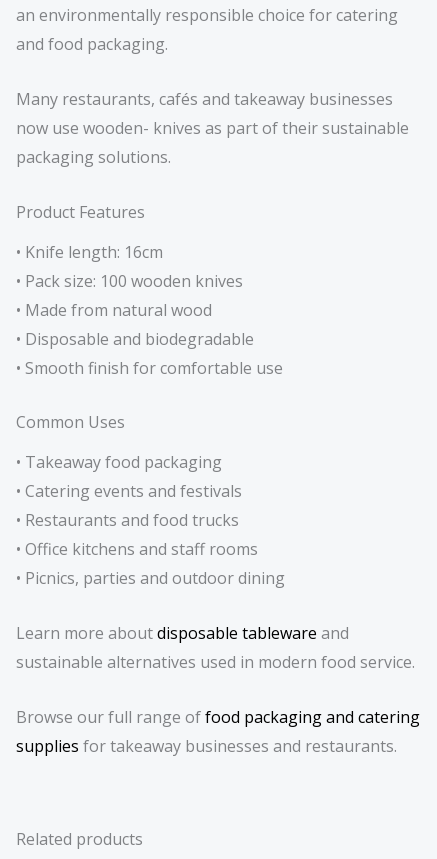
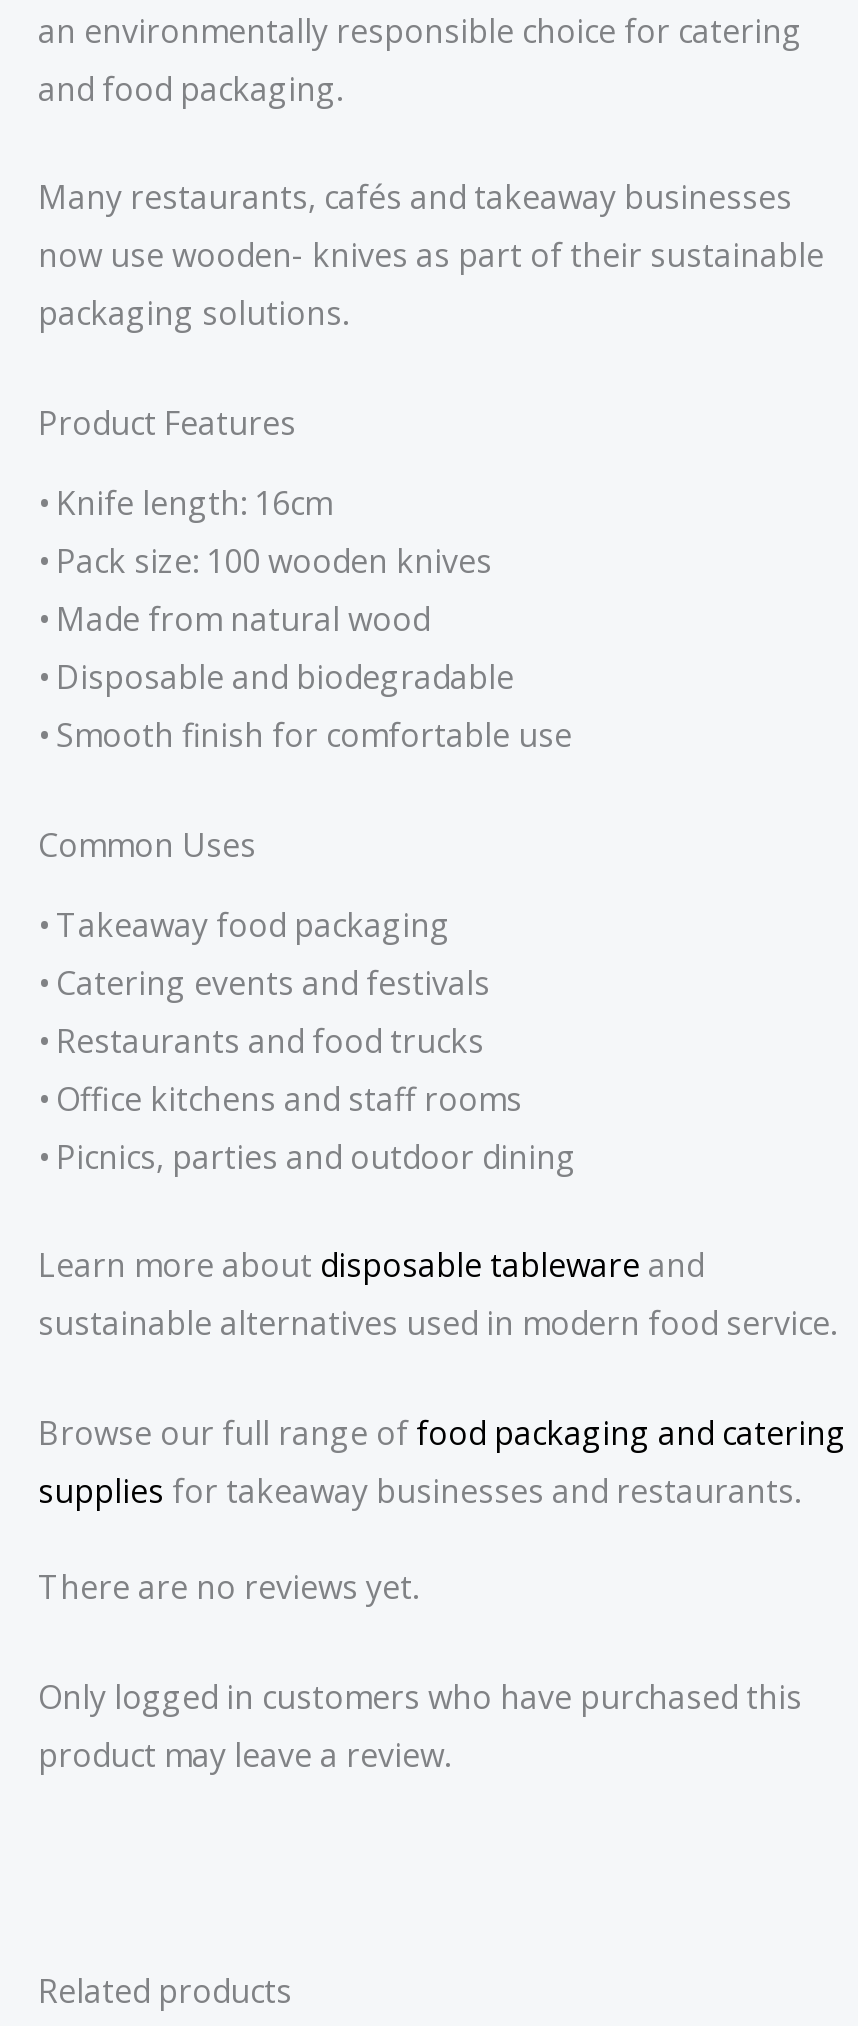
none -> [38,1566,802,1777] There are no reviews yet. | Only logged in customers who have purchased this | product may leave a review.

